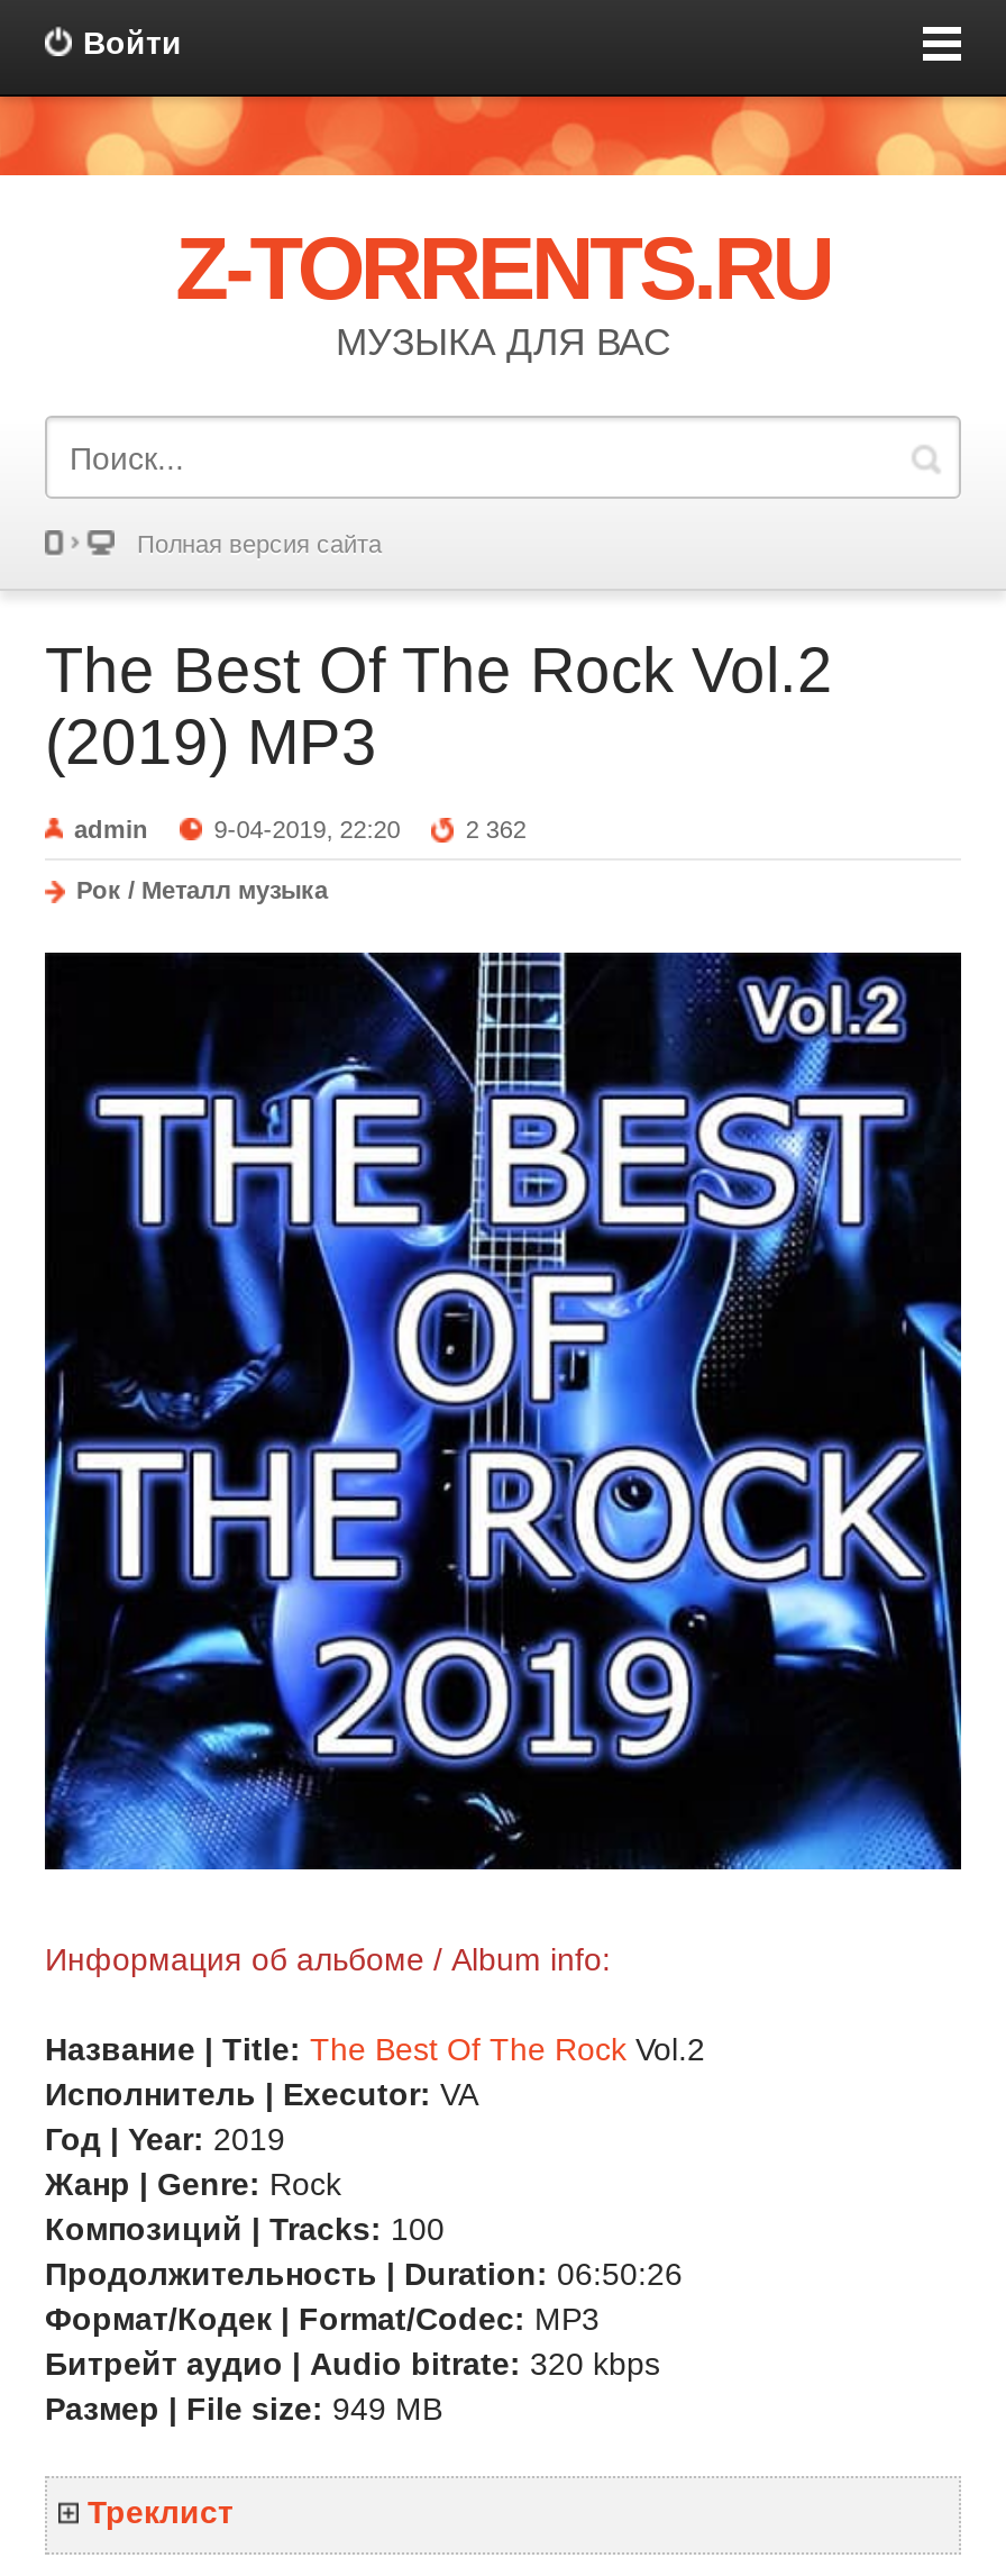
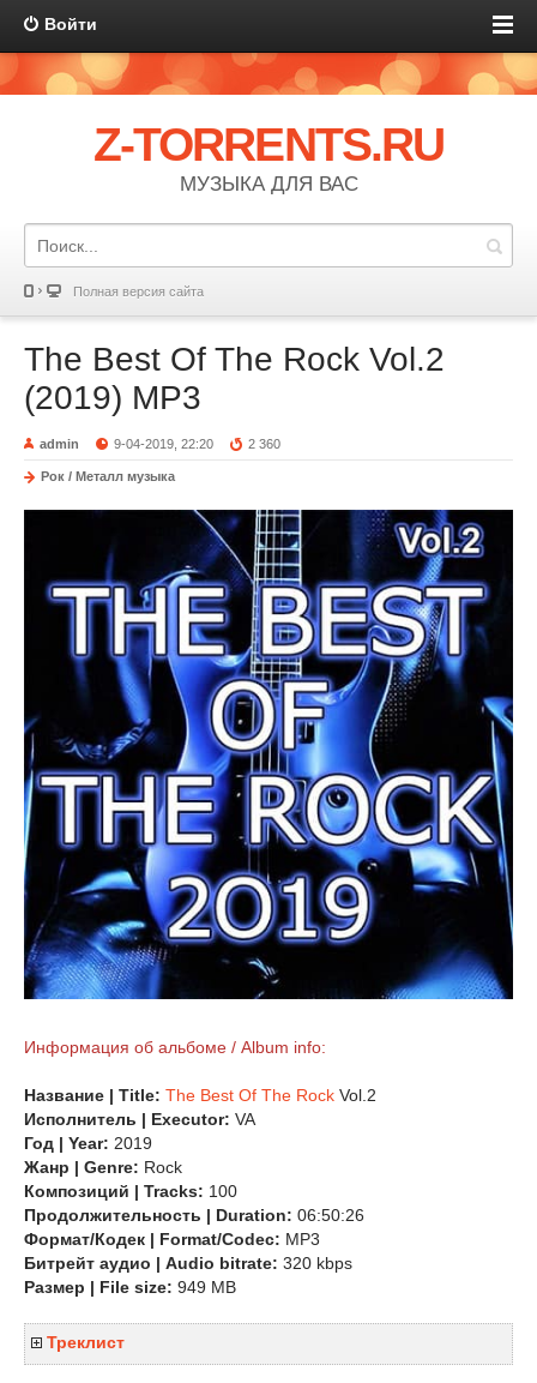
[466,816,526,843] 2 362 -> [249,437,281,451] 2 360

